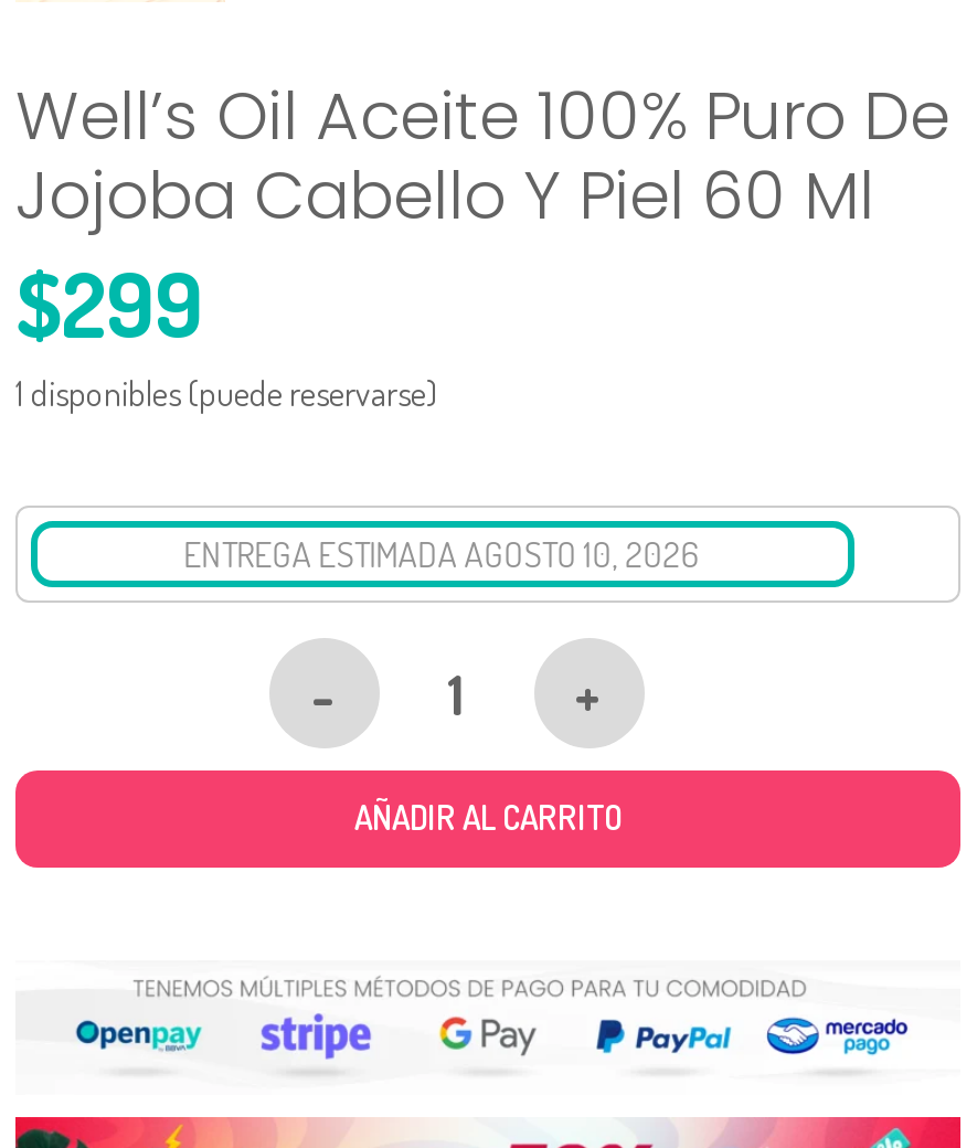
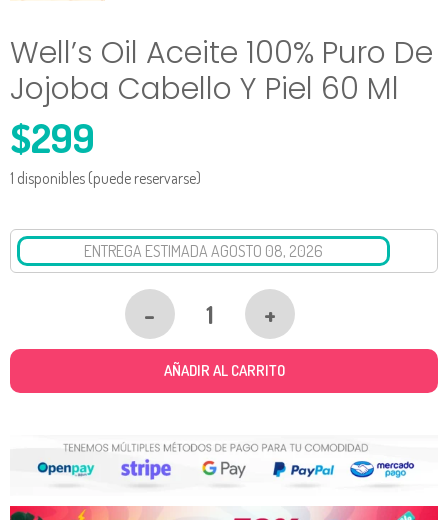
[184,533,701,577] ENTREGA ESTIMADA AGOSTO 10, 2026 -> [84,241,323,261] ENTREGA ESTIMADA AGOSTO 08, 2026

